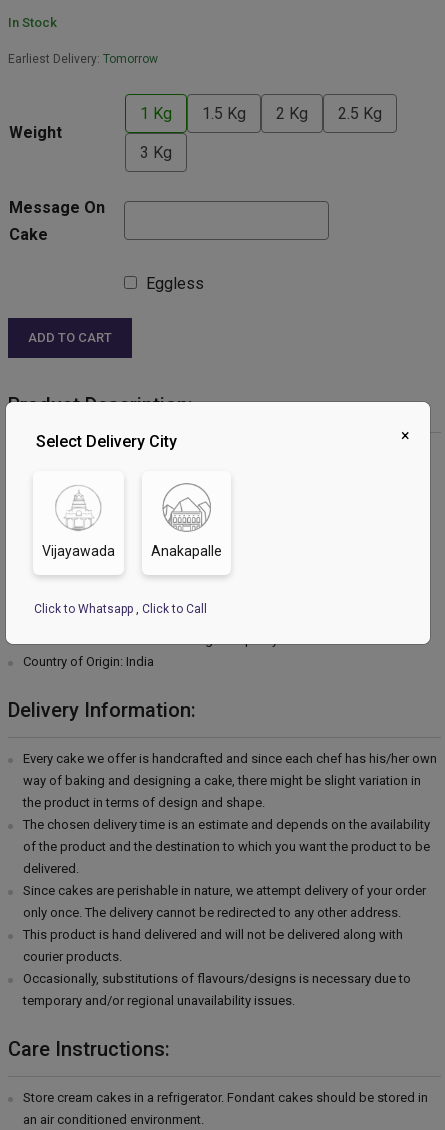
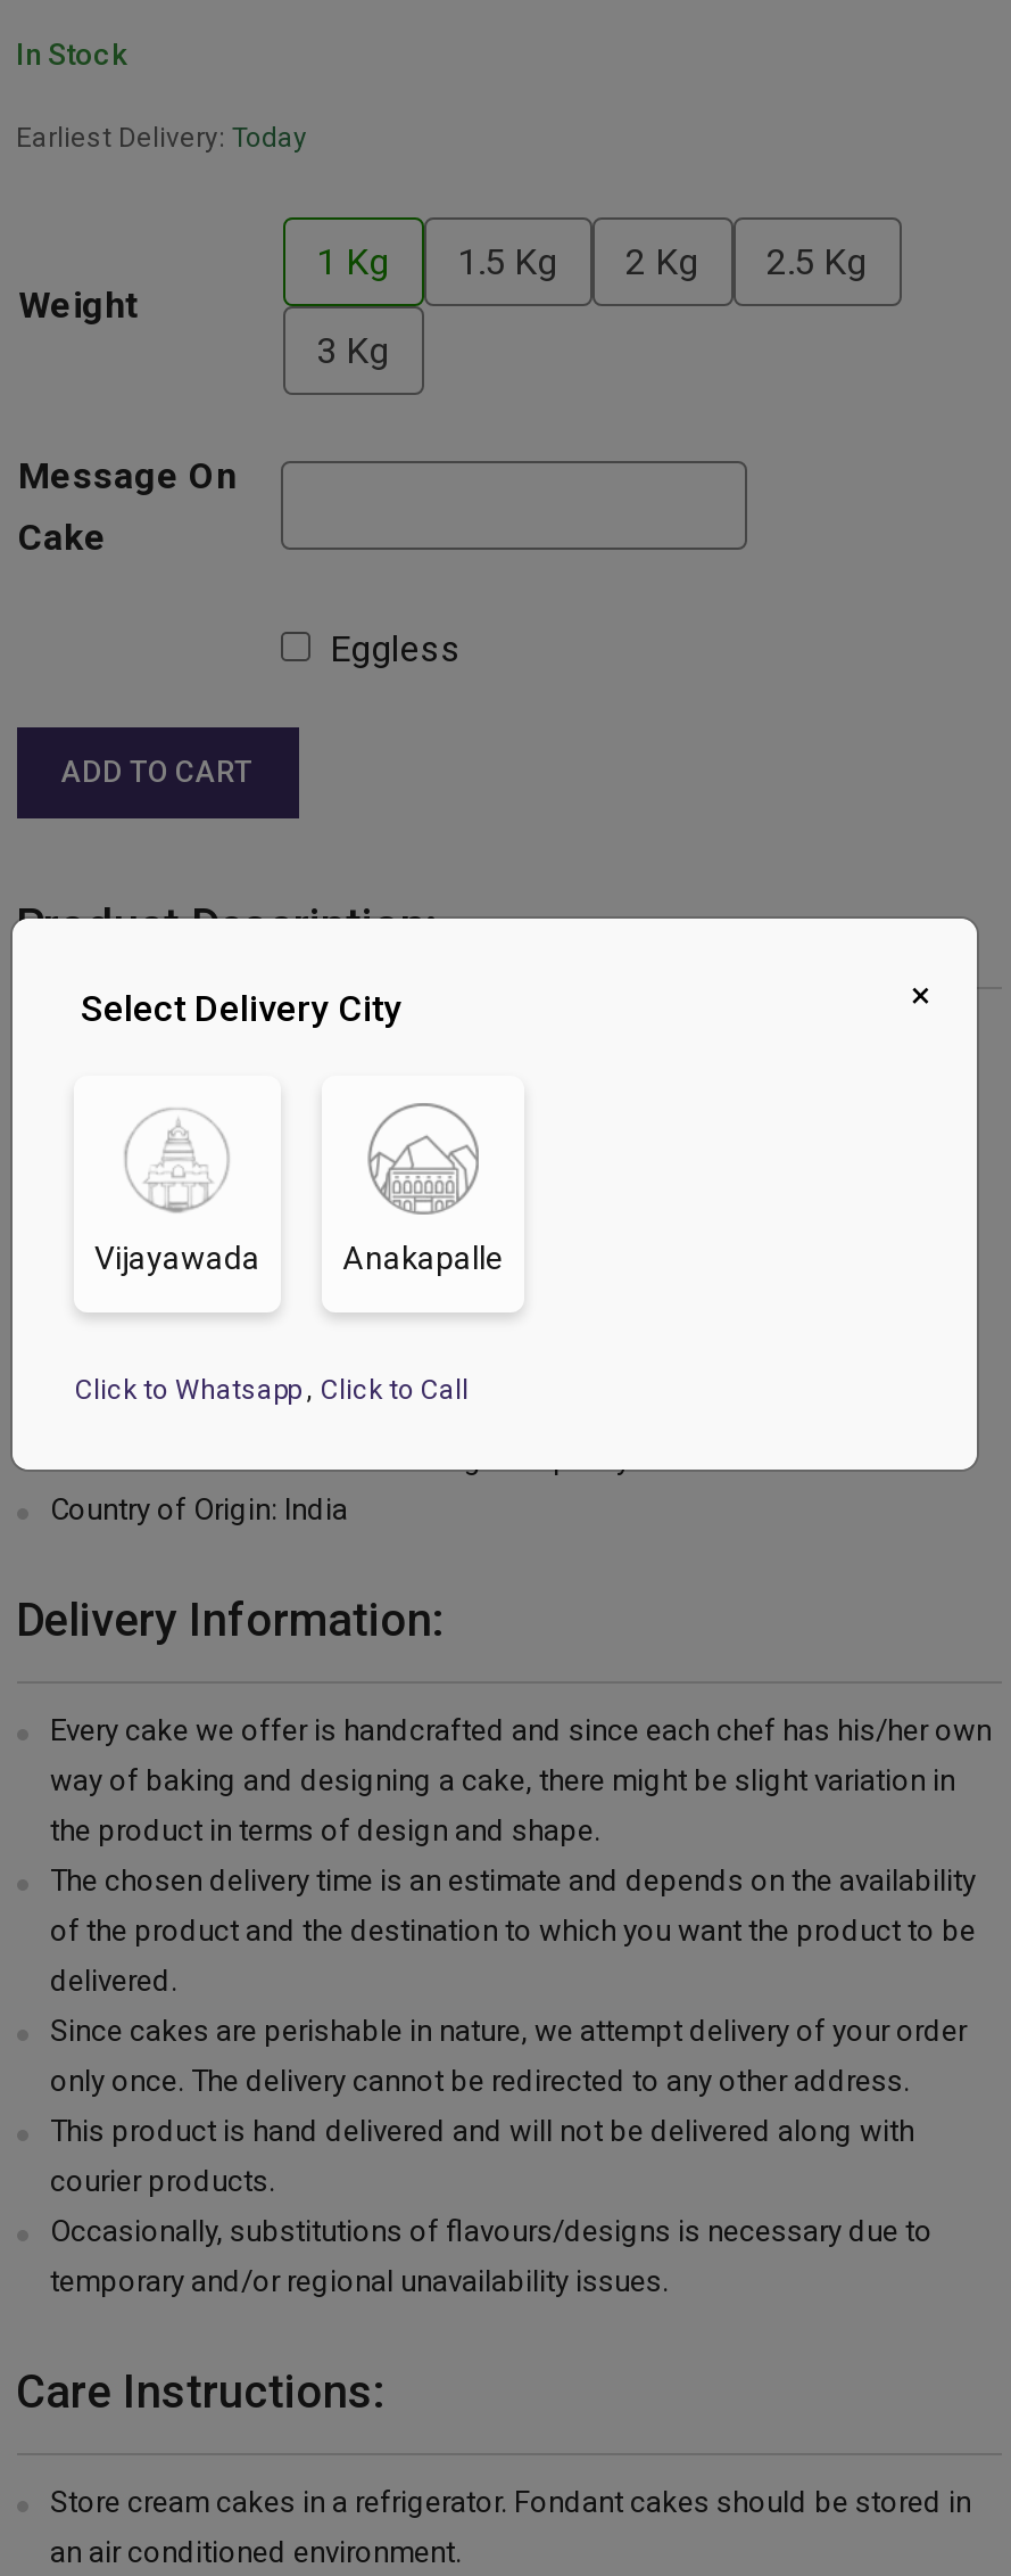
[7,51,157,65] Earliest Delivery: Tomorrow -> [16,121,307,153] Earliest Delivery: Today

